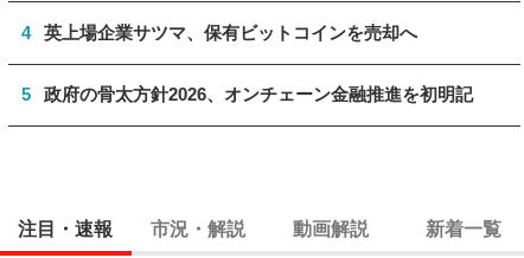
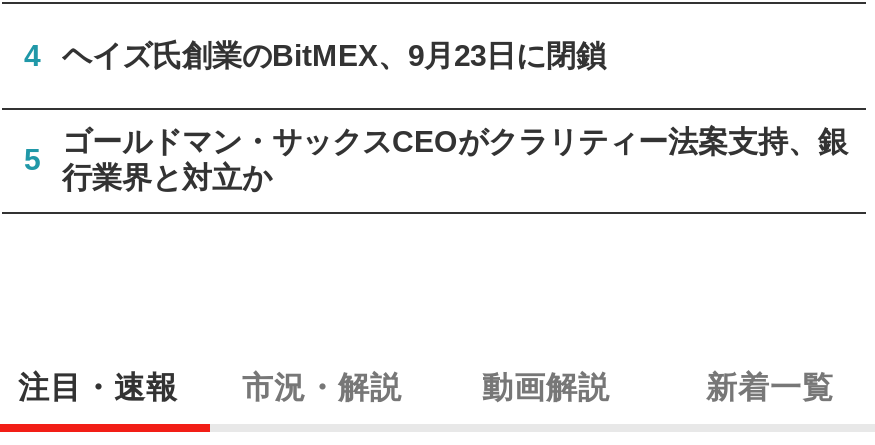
[44,22,417,42] 英上場企業サツマ、保有ビットコインを売却へ -> [62,38,606,72] ヘイズ氏創業のBitMEX、9月23日に閉鎖
[44,84,473,105] 政府の骨太方針2026、オンチェーン金融推進を初明記 -> [62,125,848,195] ゴールドマン・サックスCEOがクラリティー法案支持、銀 | 行業界と対立か

